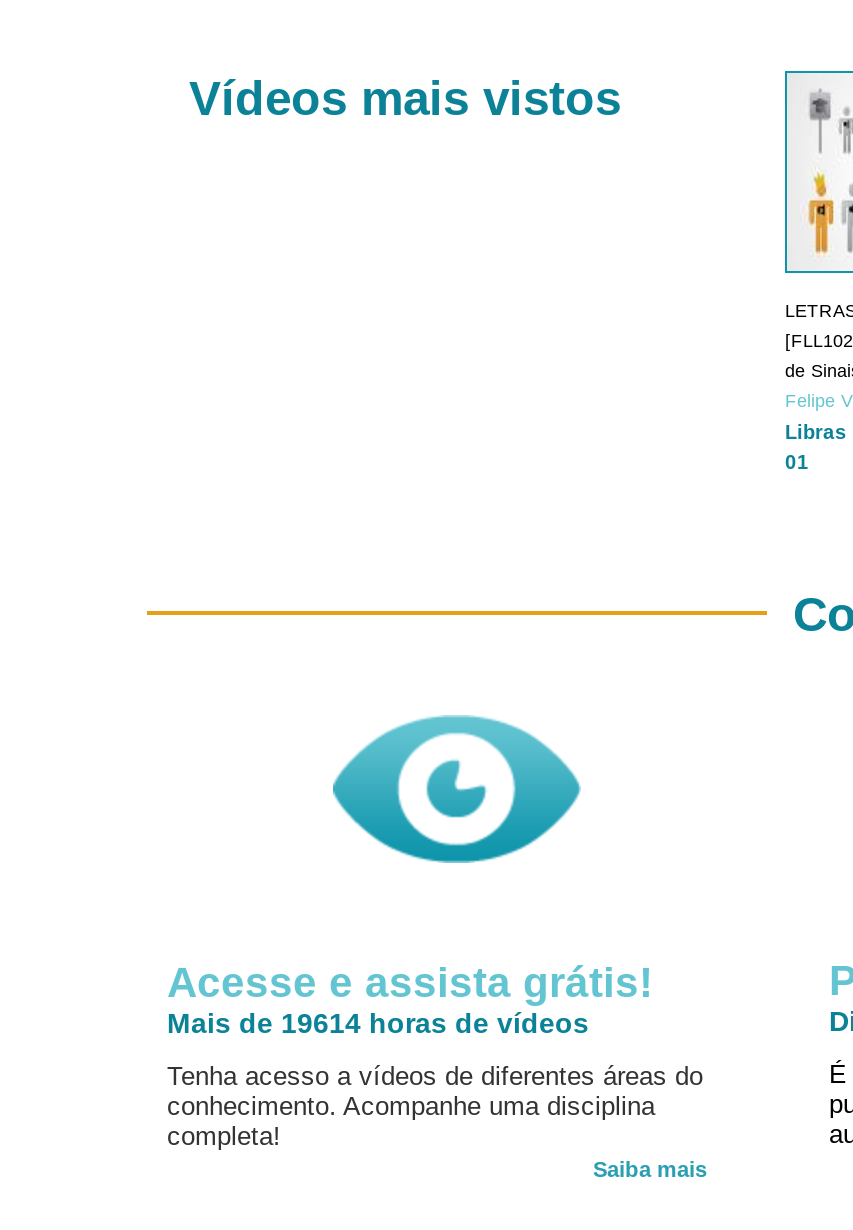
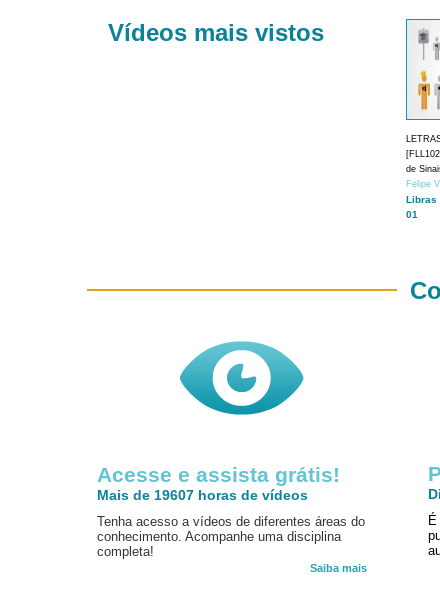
[167,1007,589,1039] Mais de 19614 horas de vídeos -> [97,487,308,503] Mais de 19607 horas de vídeos

